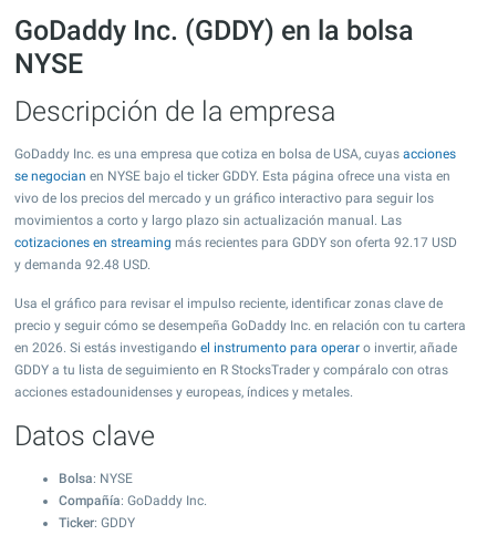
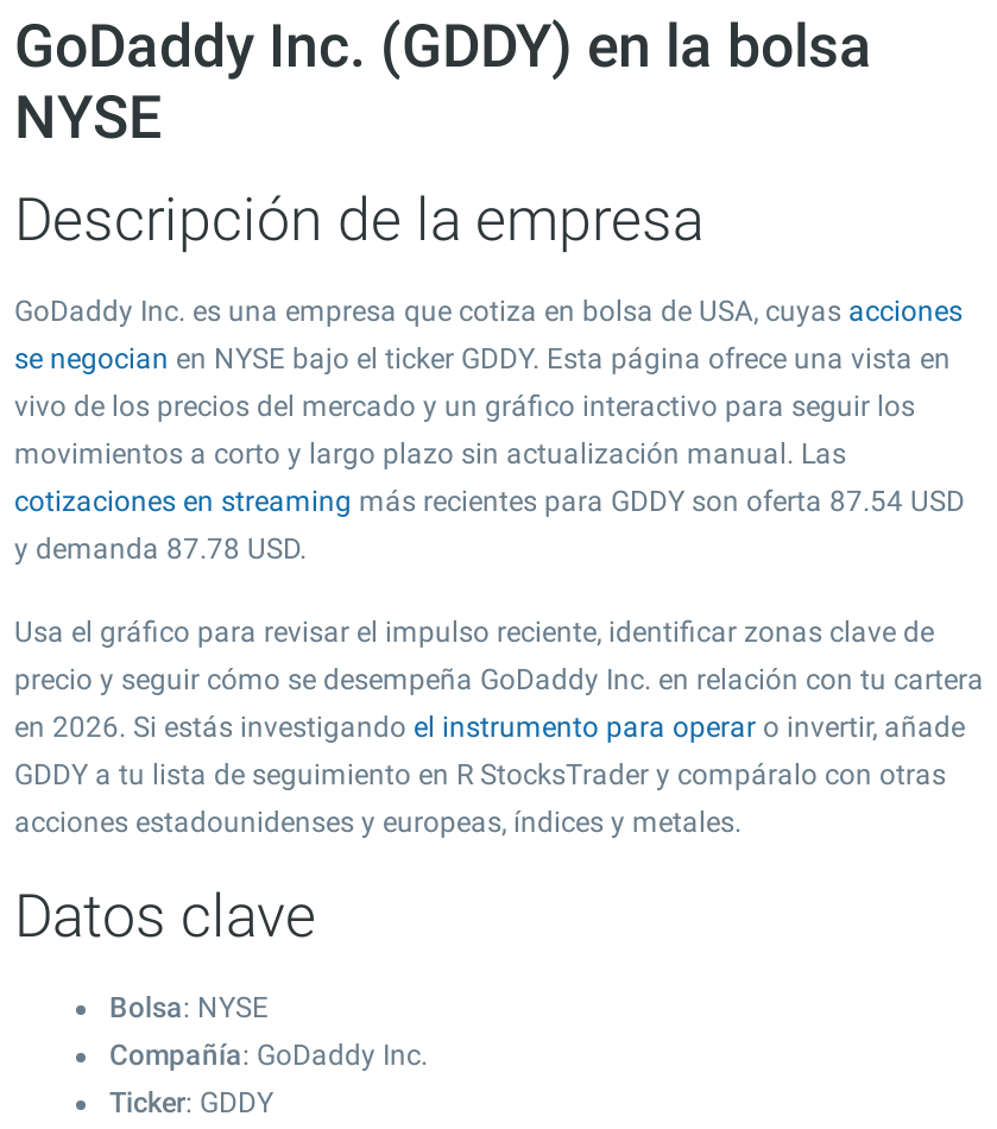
[14,235,457,250] cotizaciones en streaming más recientes para GDDY son oferta 92.17 USD -> [14,485,965,518] cotizaciones en streaming más recientes para GDDY son oferta 87.54 USD
[14,257,151,272] y demanda 92.48 USD. -> [14,532,307,566] y demanda 87.78 USD.

